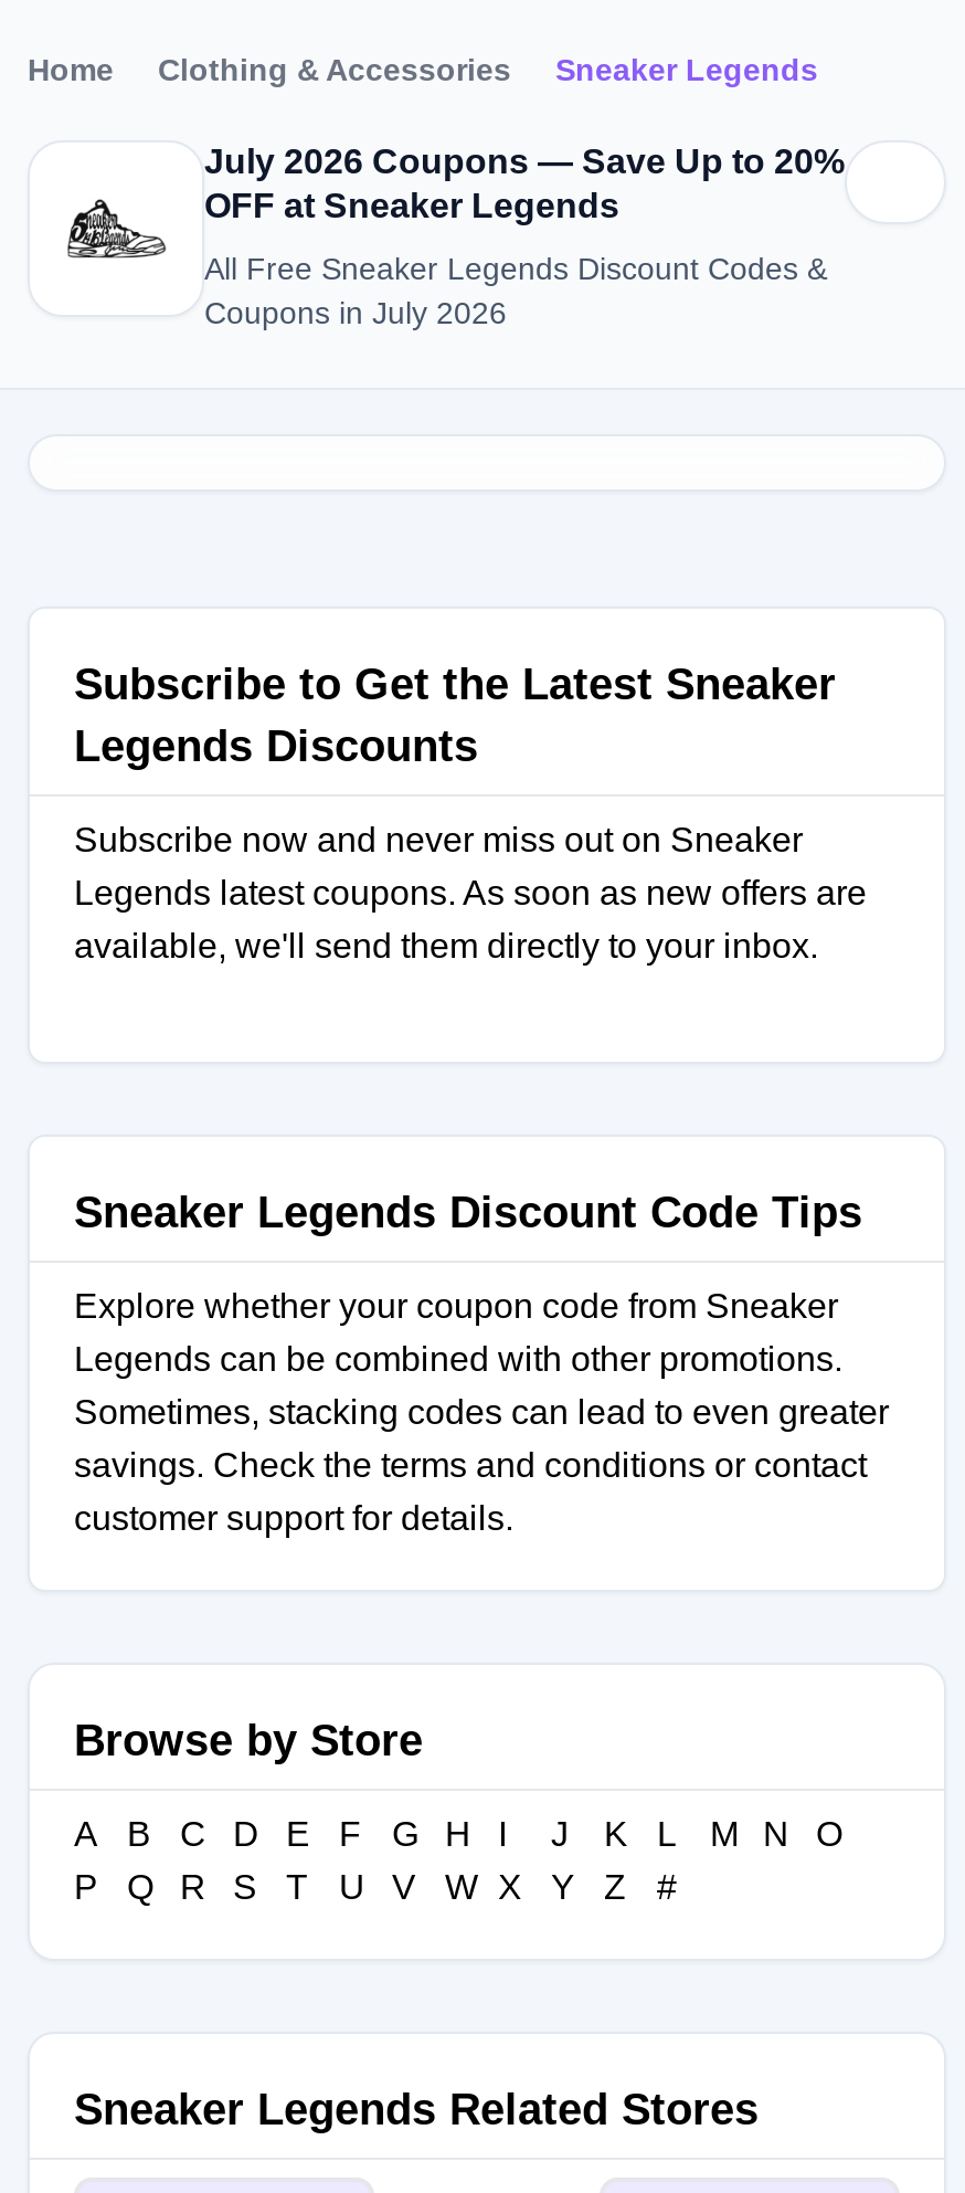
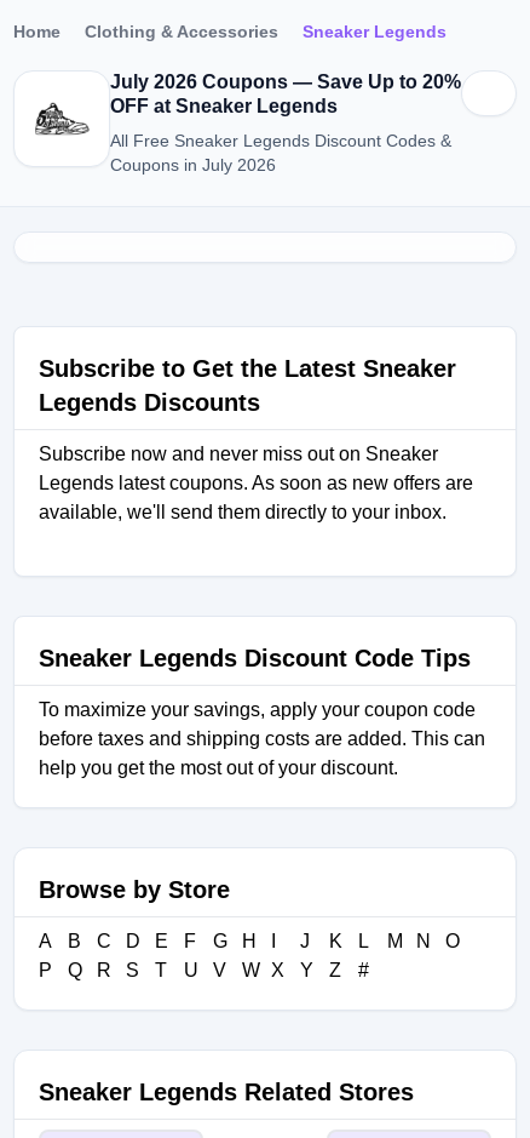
[74,1287,889,1537] Explore whether your coupon code from Sneaker | Legends can be combined with other promotions. | Sometimes, stacking codes can lead to even greater | savings. Check the terms and conditions or contact | customer support for details. -> [39,699,485,778] To maximize your savings, apply your coupon code | before taxes and shipping costs are added. This can | help you get the most out of your discount.

